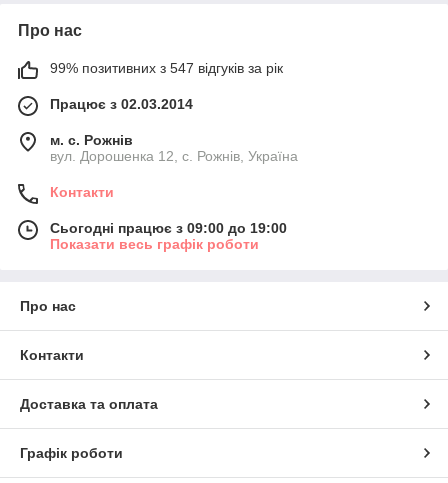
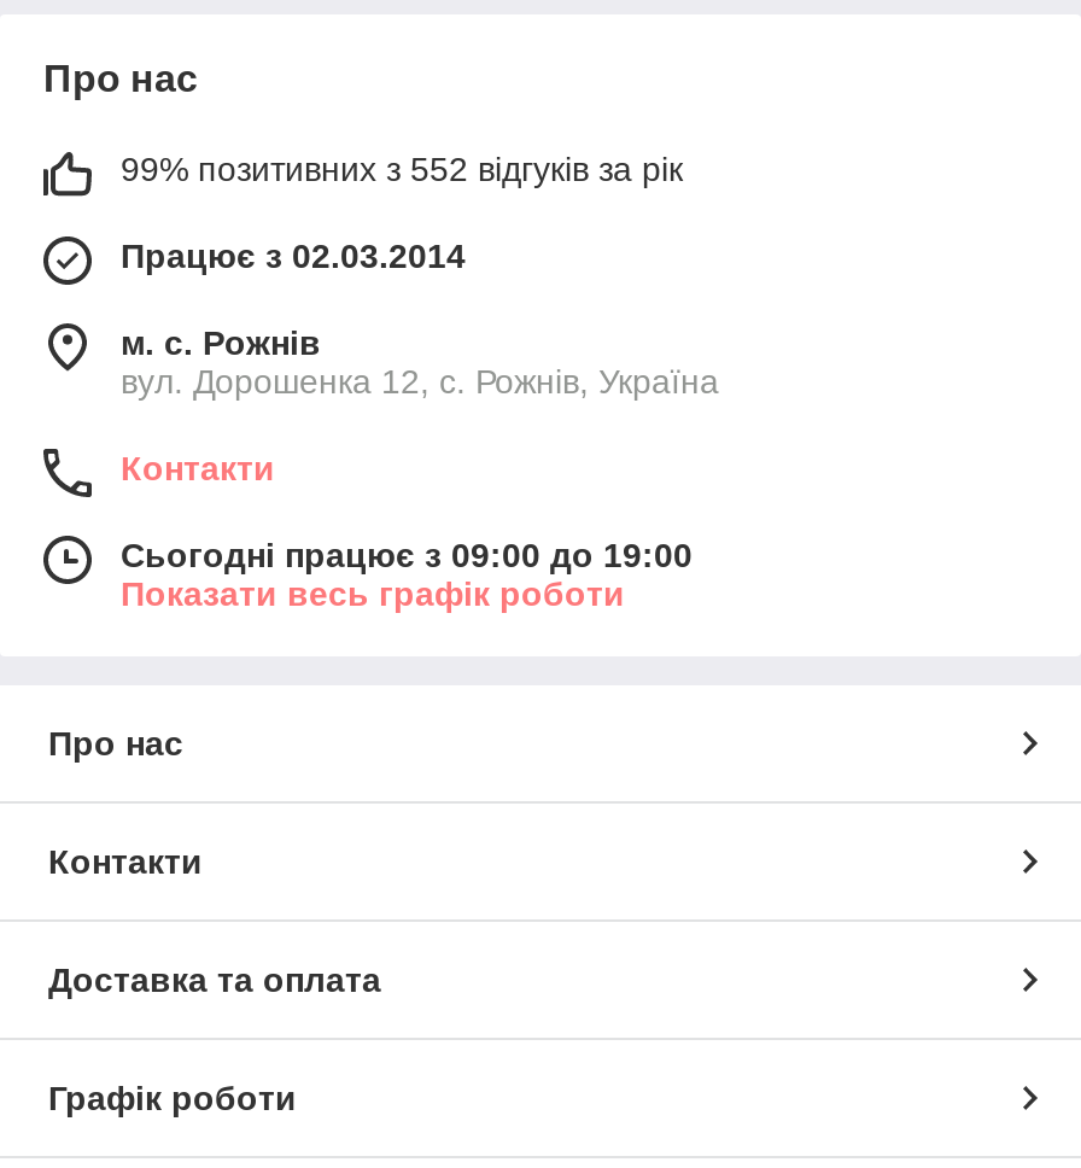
[50,60,283,76] 99% позитивних з 547 відгуків за рік -> [121,150,683,188] 99% позитивних з 552 відгуків за рік

